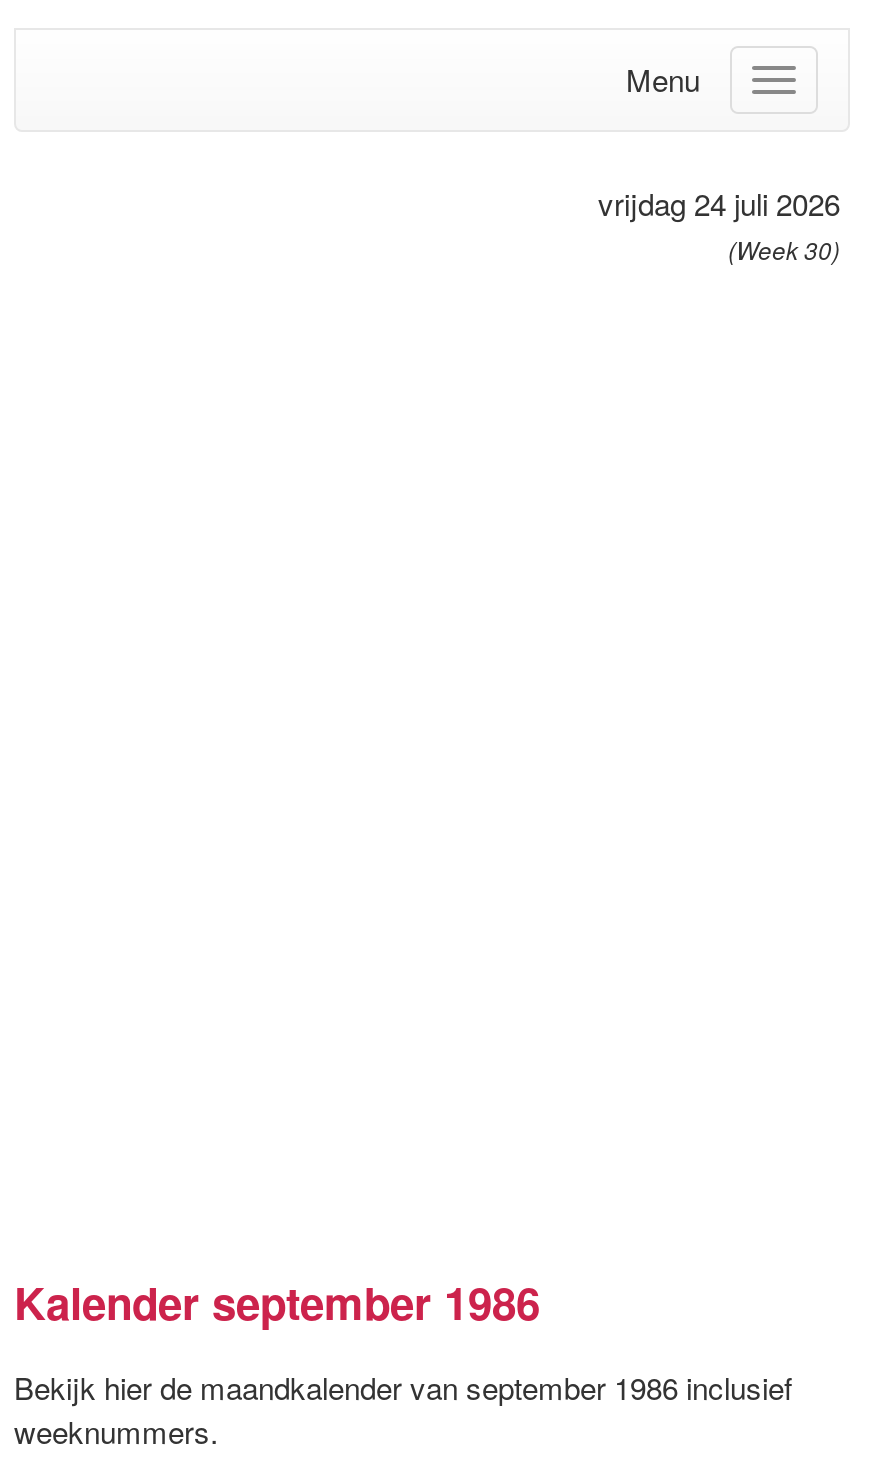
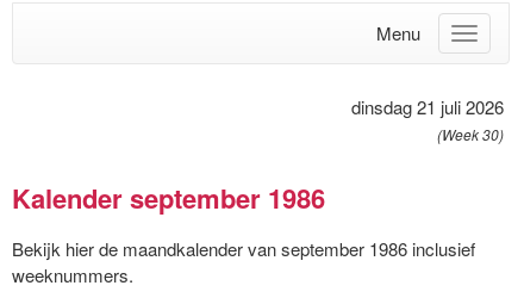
[598,181,840,223] vrijdag 24 juli 2026 -> [351,94,504,119] dinsdag 21 juli 2026

